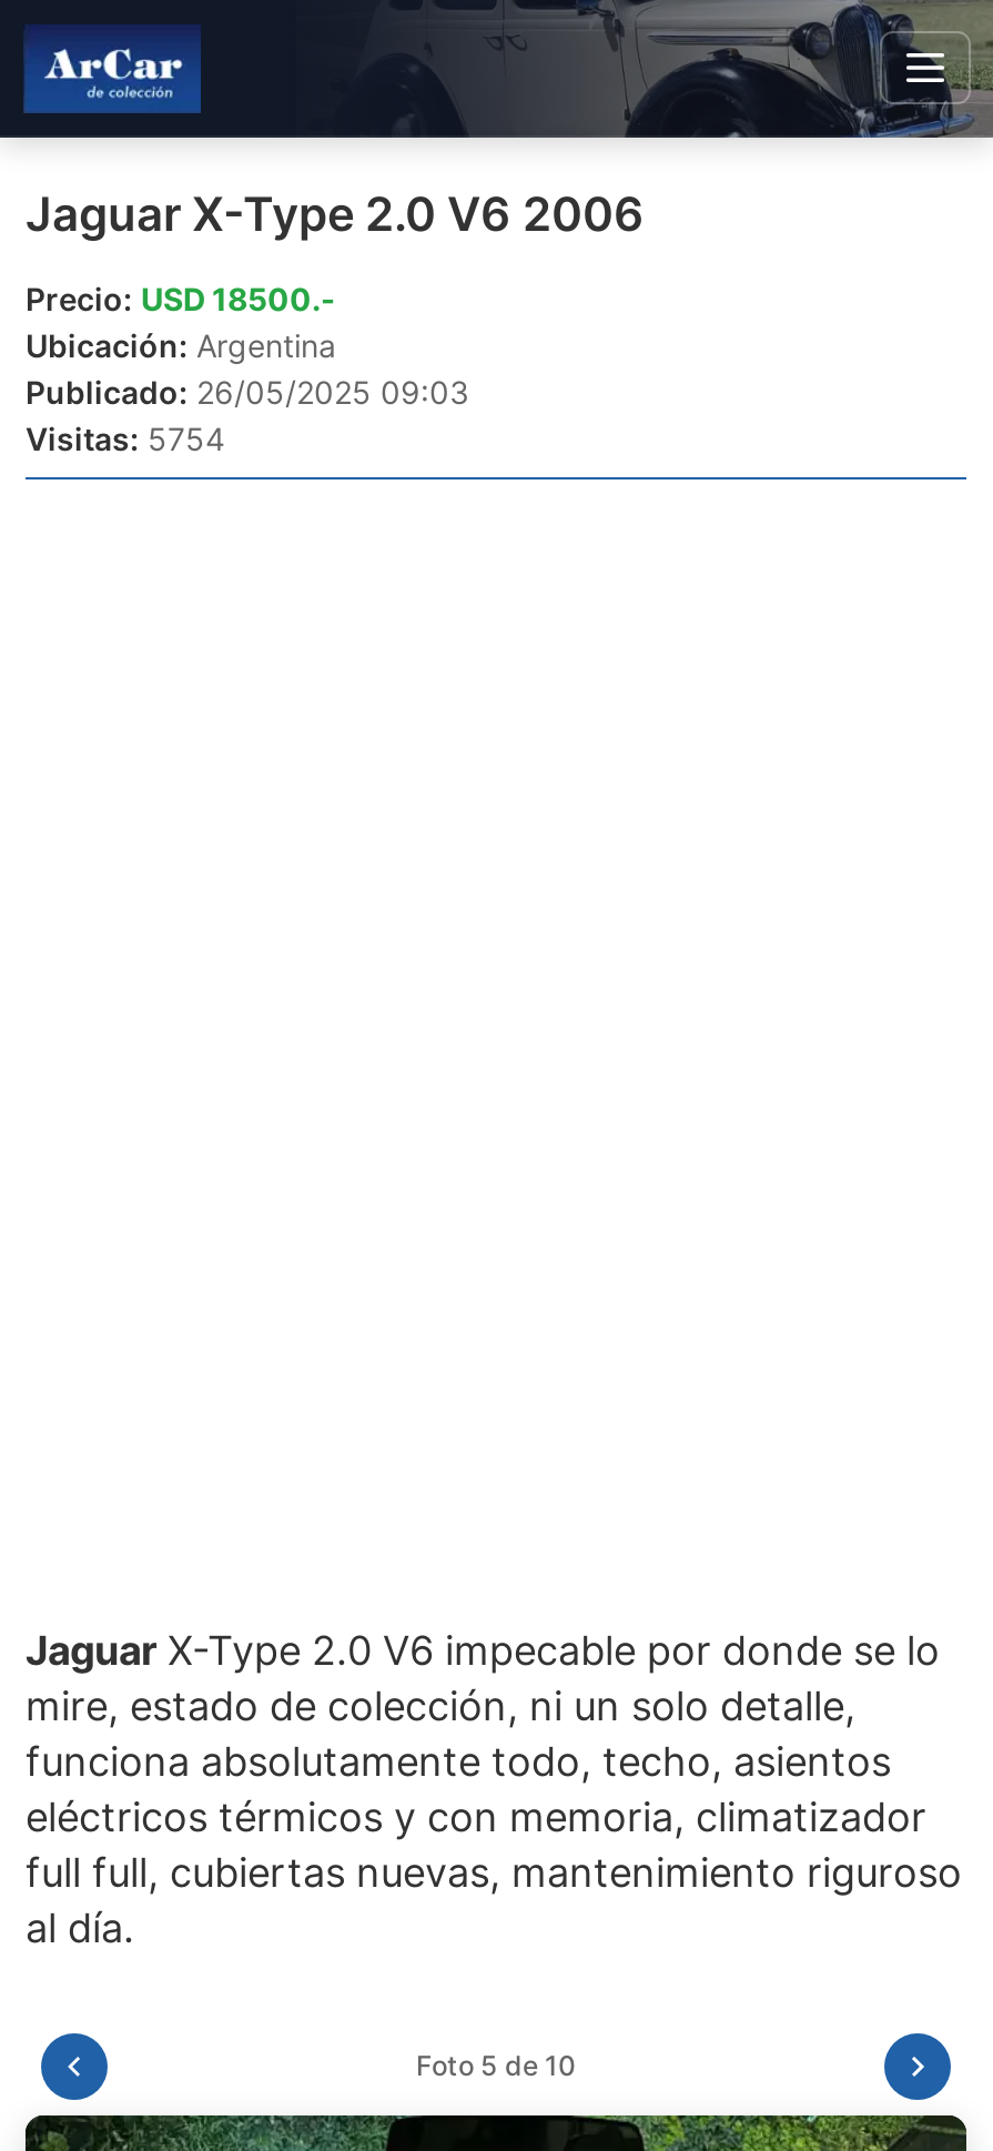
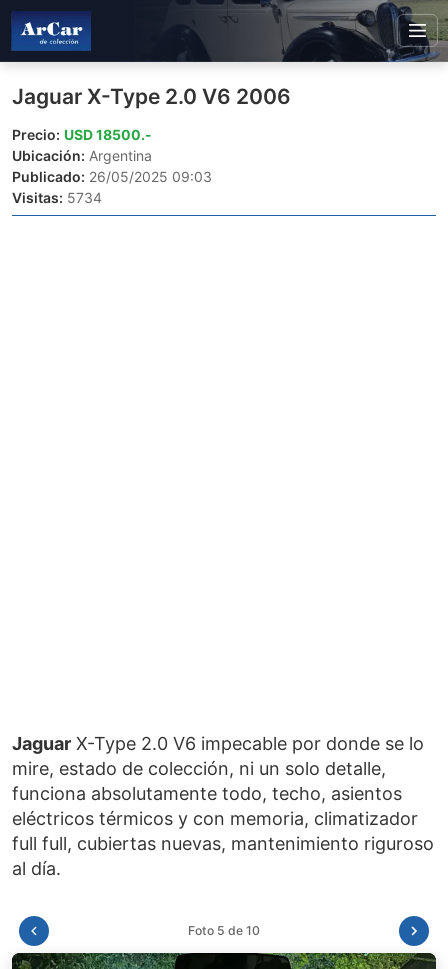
[26,420,225,457] Visitas: 5754 -> [12,189,102,206] Visitas: 5734

